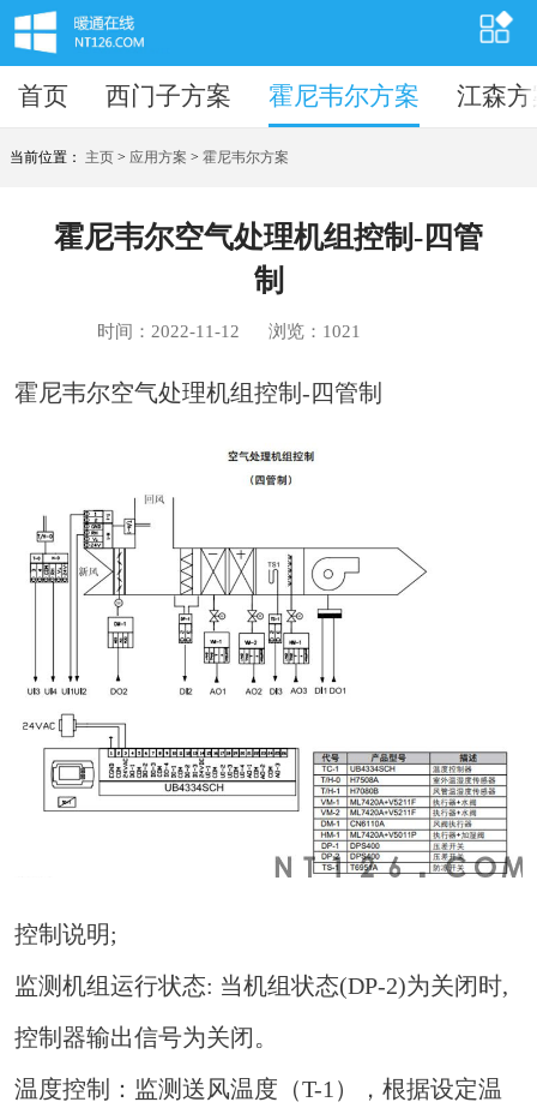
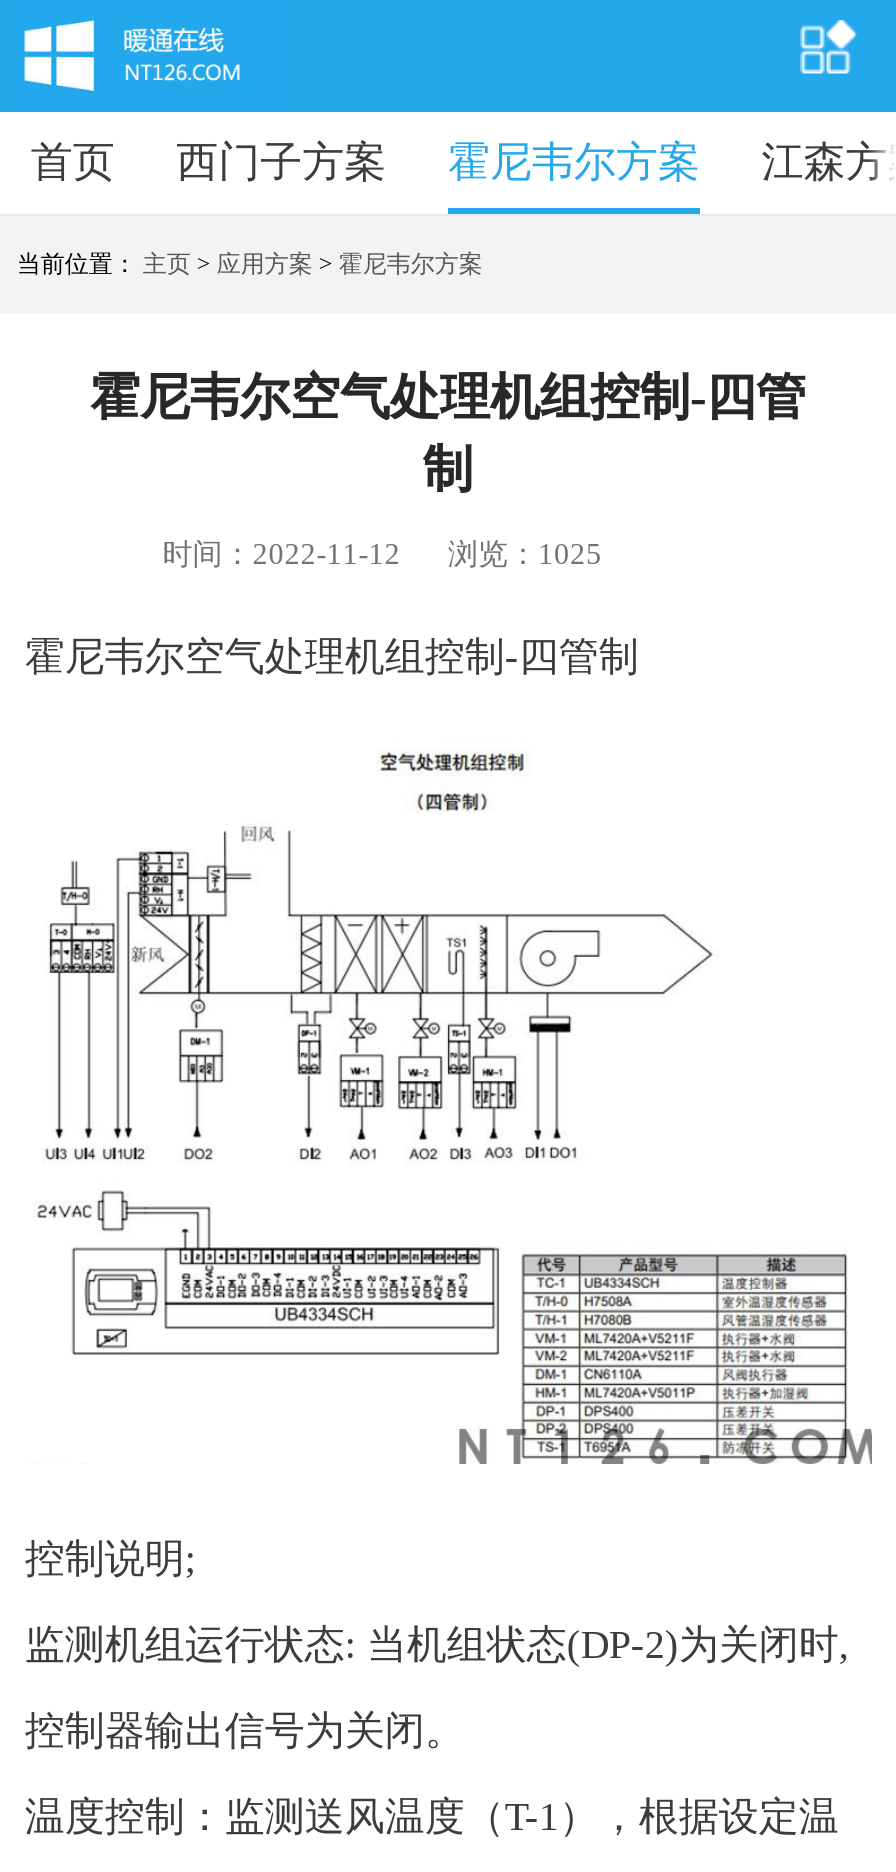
[97,322,361,341] 时间：2022-11-12 浏览：1021 -> [162,538,602,570] 时间：2022-11-12 浏览：1025

